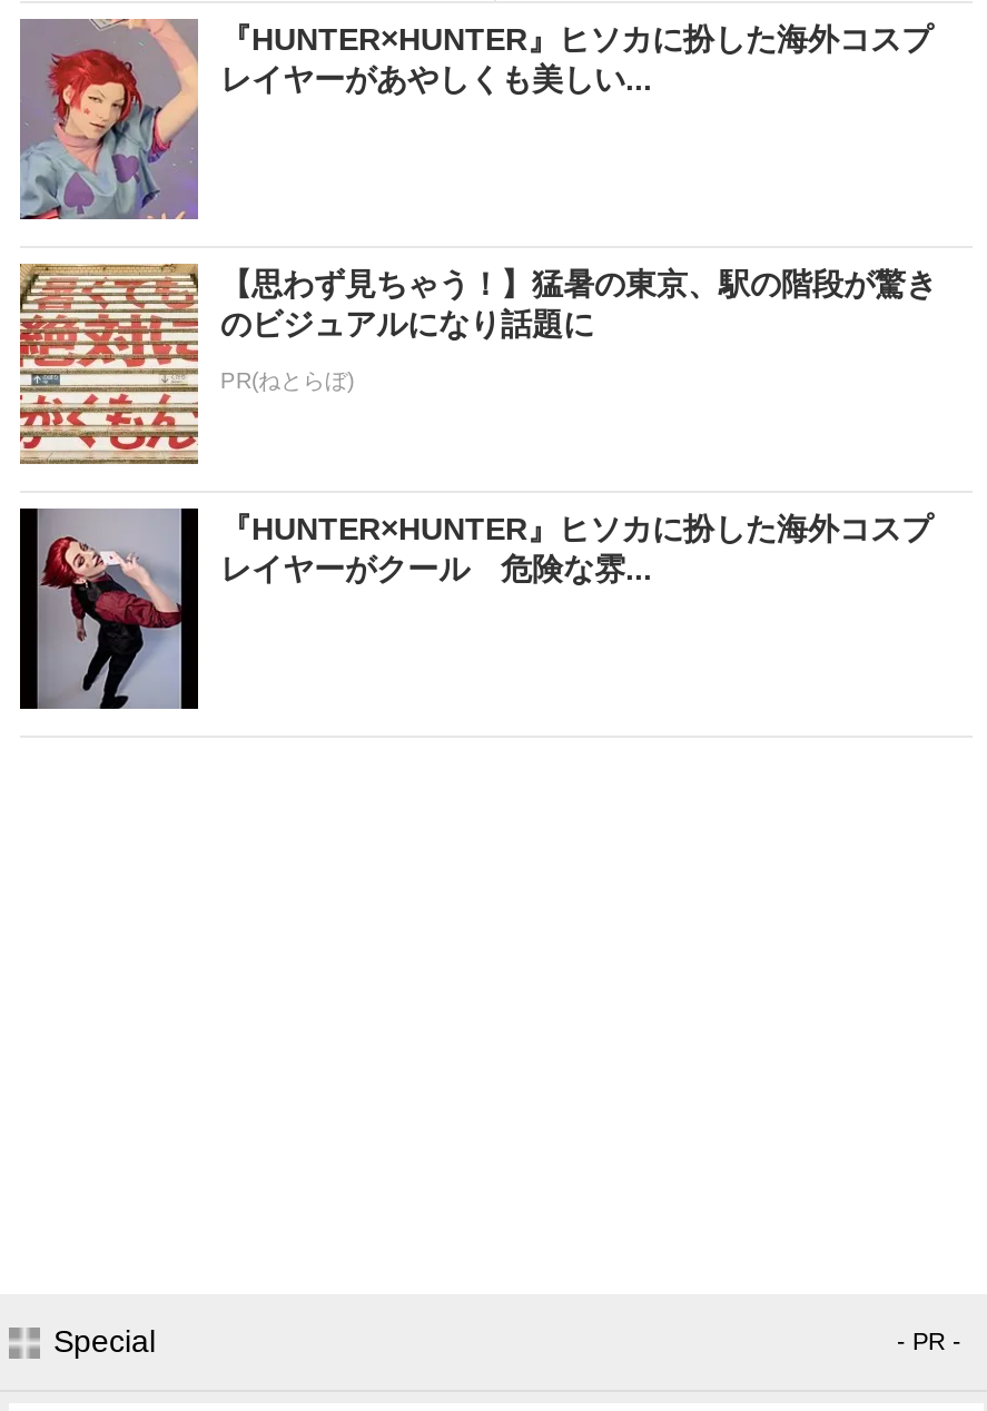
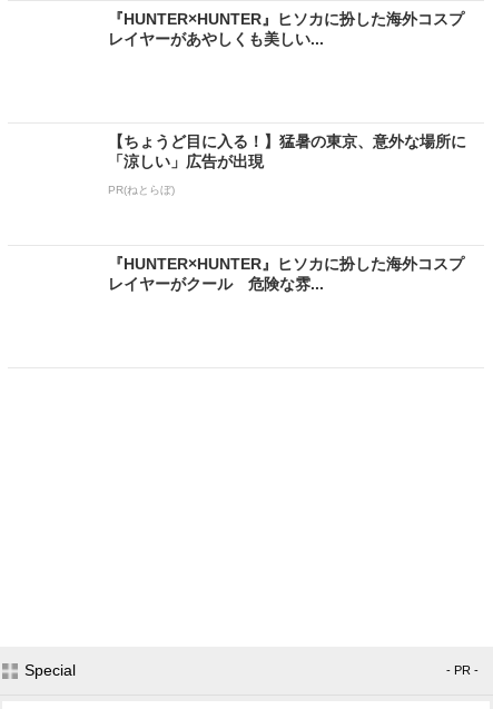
[18,18,200,223] [image] -> none
[18,260,200,467] [image] -> none
[220,266,937,341] 【思わず見ちゃう！】猛暑の東京、駅の階段が驚き | のビジュアルになり話題に -> [108,133,466,171] 【ちょうど目に入る！】猛暑の東京、意外な場所に | 「涼しい」広告が出現
[18,505,200,712] [image] -> none

